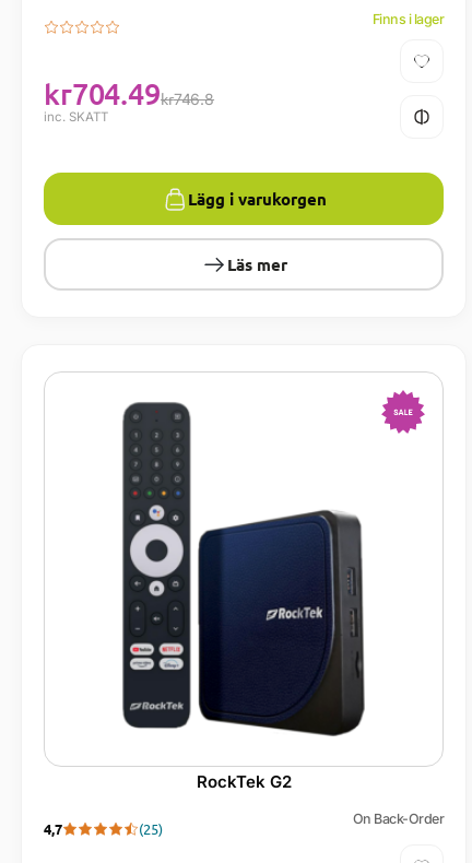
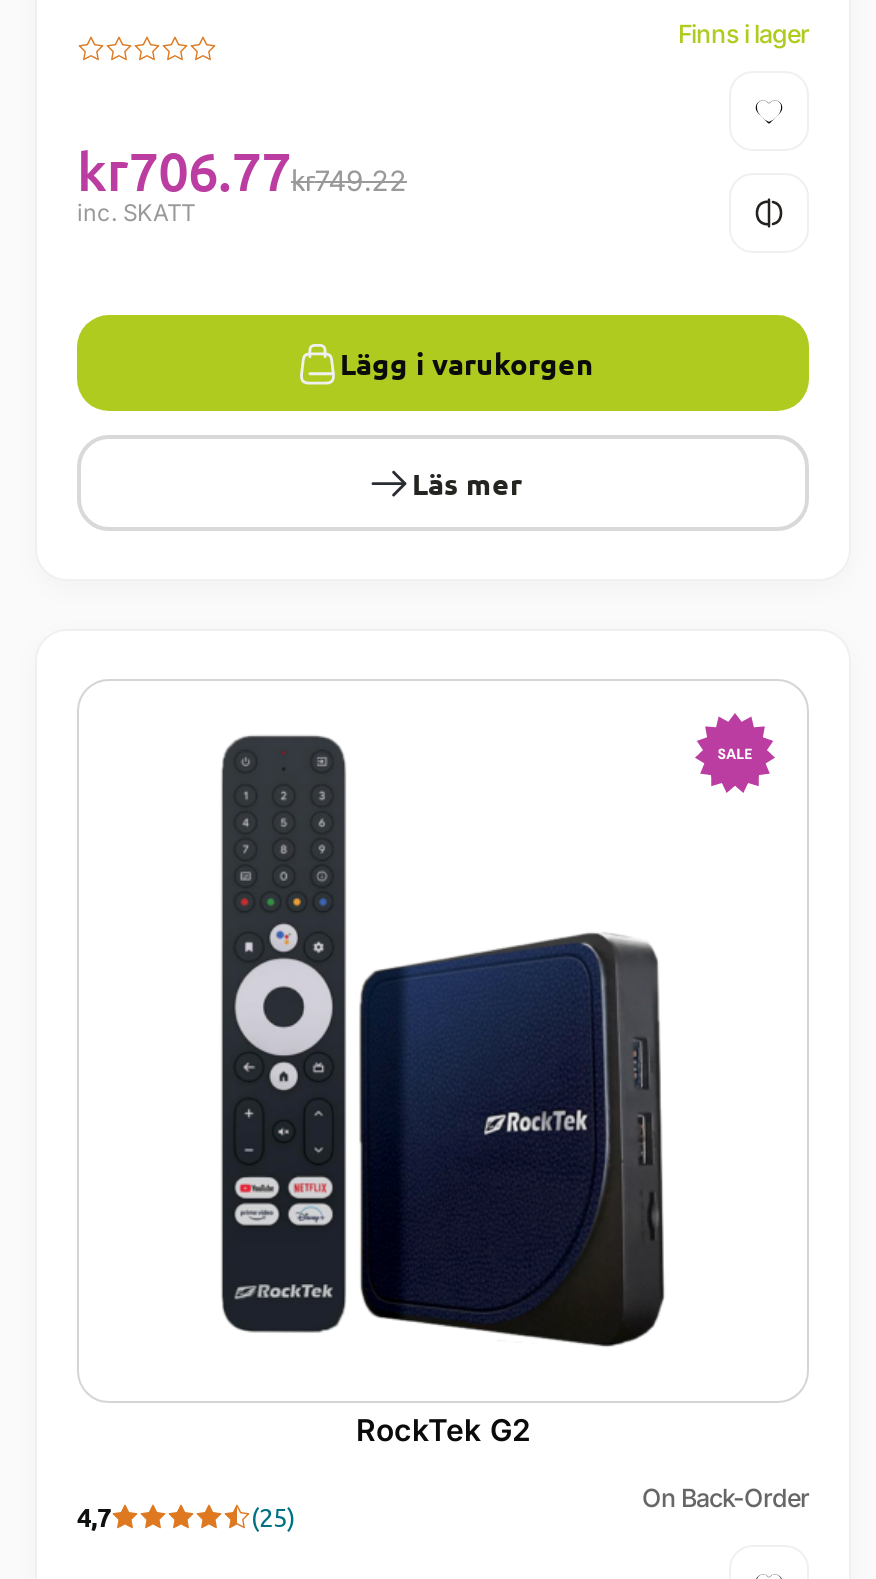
[44,74,161,111] kr704.49 -> [77,135,291,203] kr706.77
[161,88,214,108] kr746.8 -> [291,161,407,197] kr749.22

